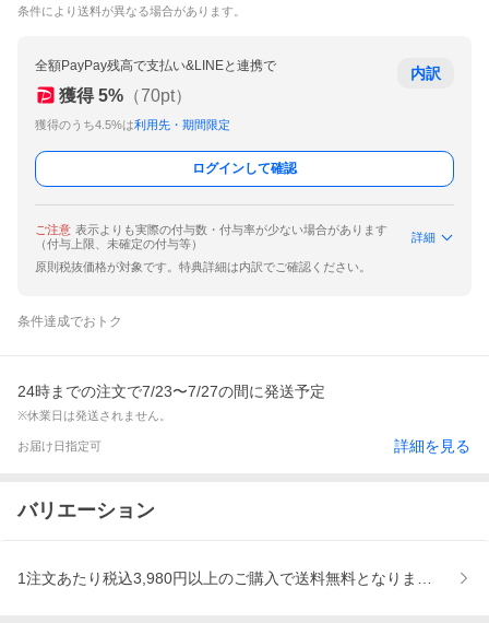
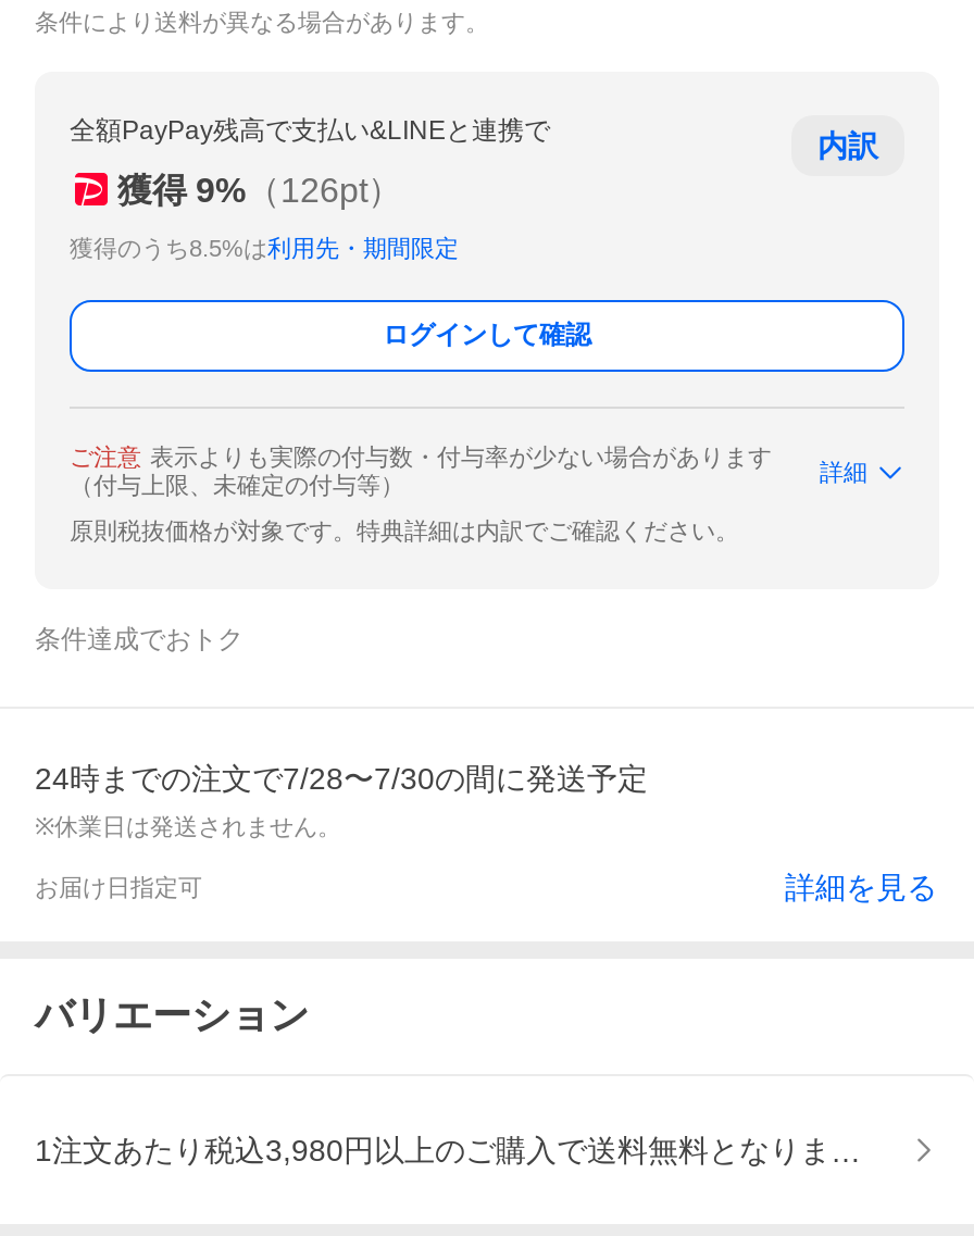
[59,86,192,104] 獲得 5%（70pt） -> [117,171,402,208] 獲得 9%（126pt）
[35,118,230,131] 獲得のうち4.5%は利用先・期間限定 -> [70,235,459,261] 獲得のうち8.5%は利用先・期間限定
[17,383,325,400] 24時までの注文で7/23〜7/27の間に発送予定 -> [35,761,648,796] 24時までの注文で7/28〜7/30の間に発送予定

